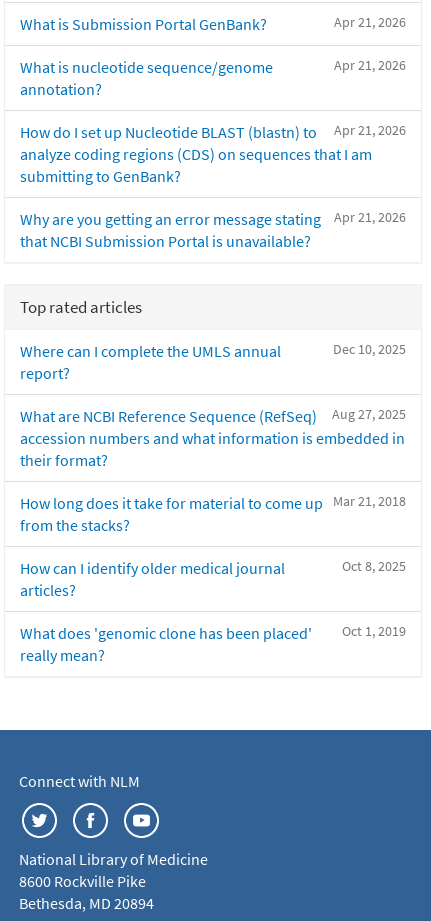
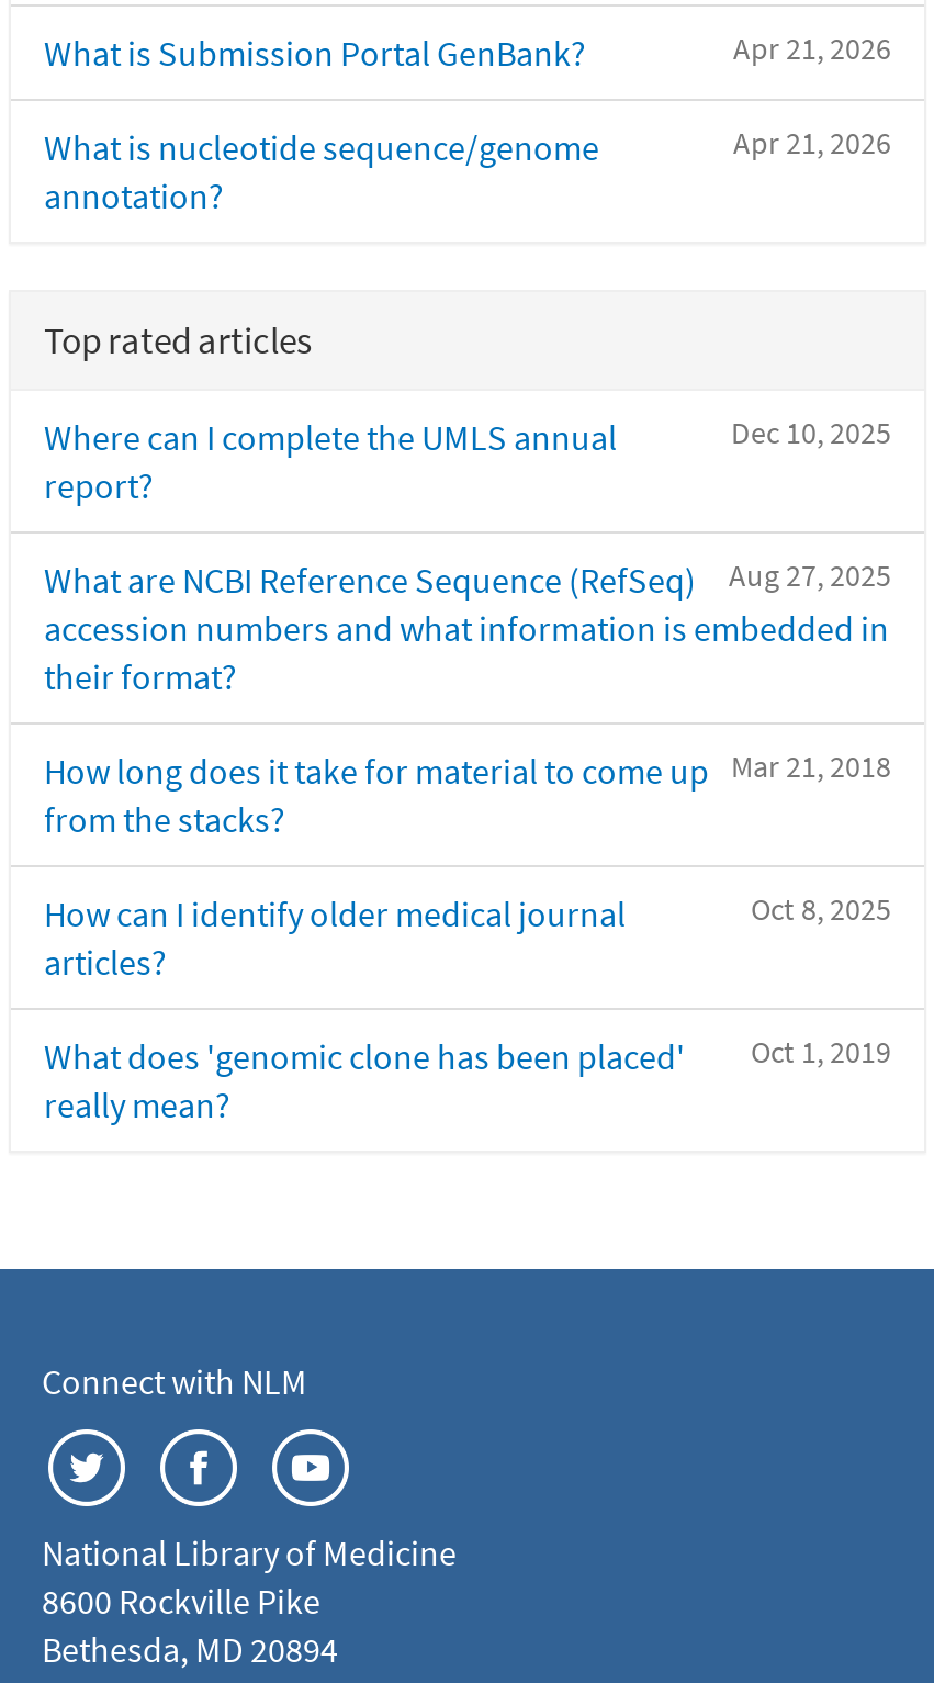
[20,121,406,251] Apr 21, 2026 | How do I set up Nucleotide BLAST (blastn) to | analyze coding regions (CDS) on sequences that I am | submitting to GenBank? | Apr 21, 2026 | Why are you getting an error message stating | that NCBI Submission Portal is unavailable? -> none

